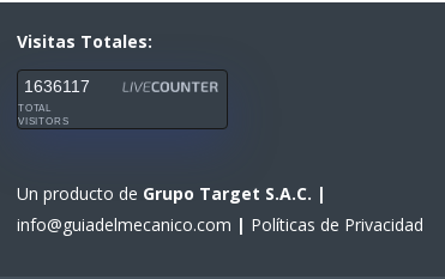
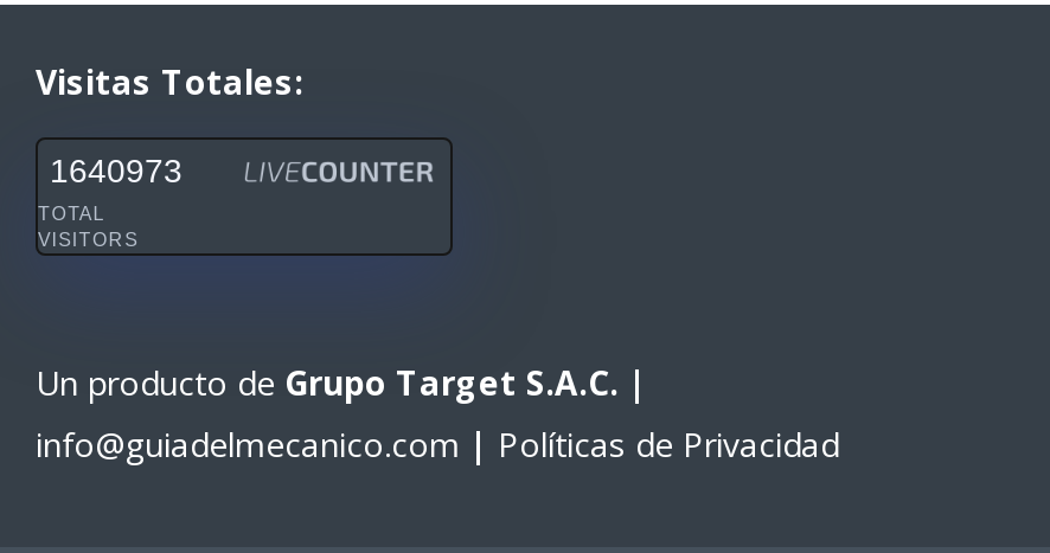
[24,77,90,96] 1636117 -> [50,152,183,190] 1640973

